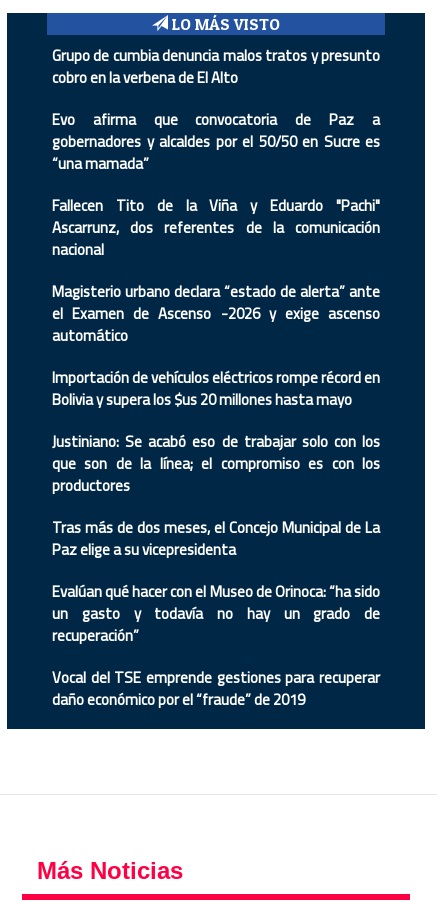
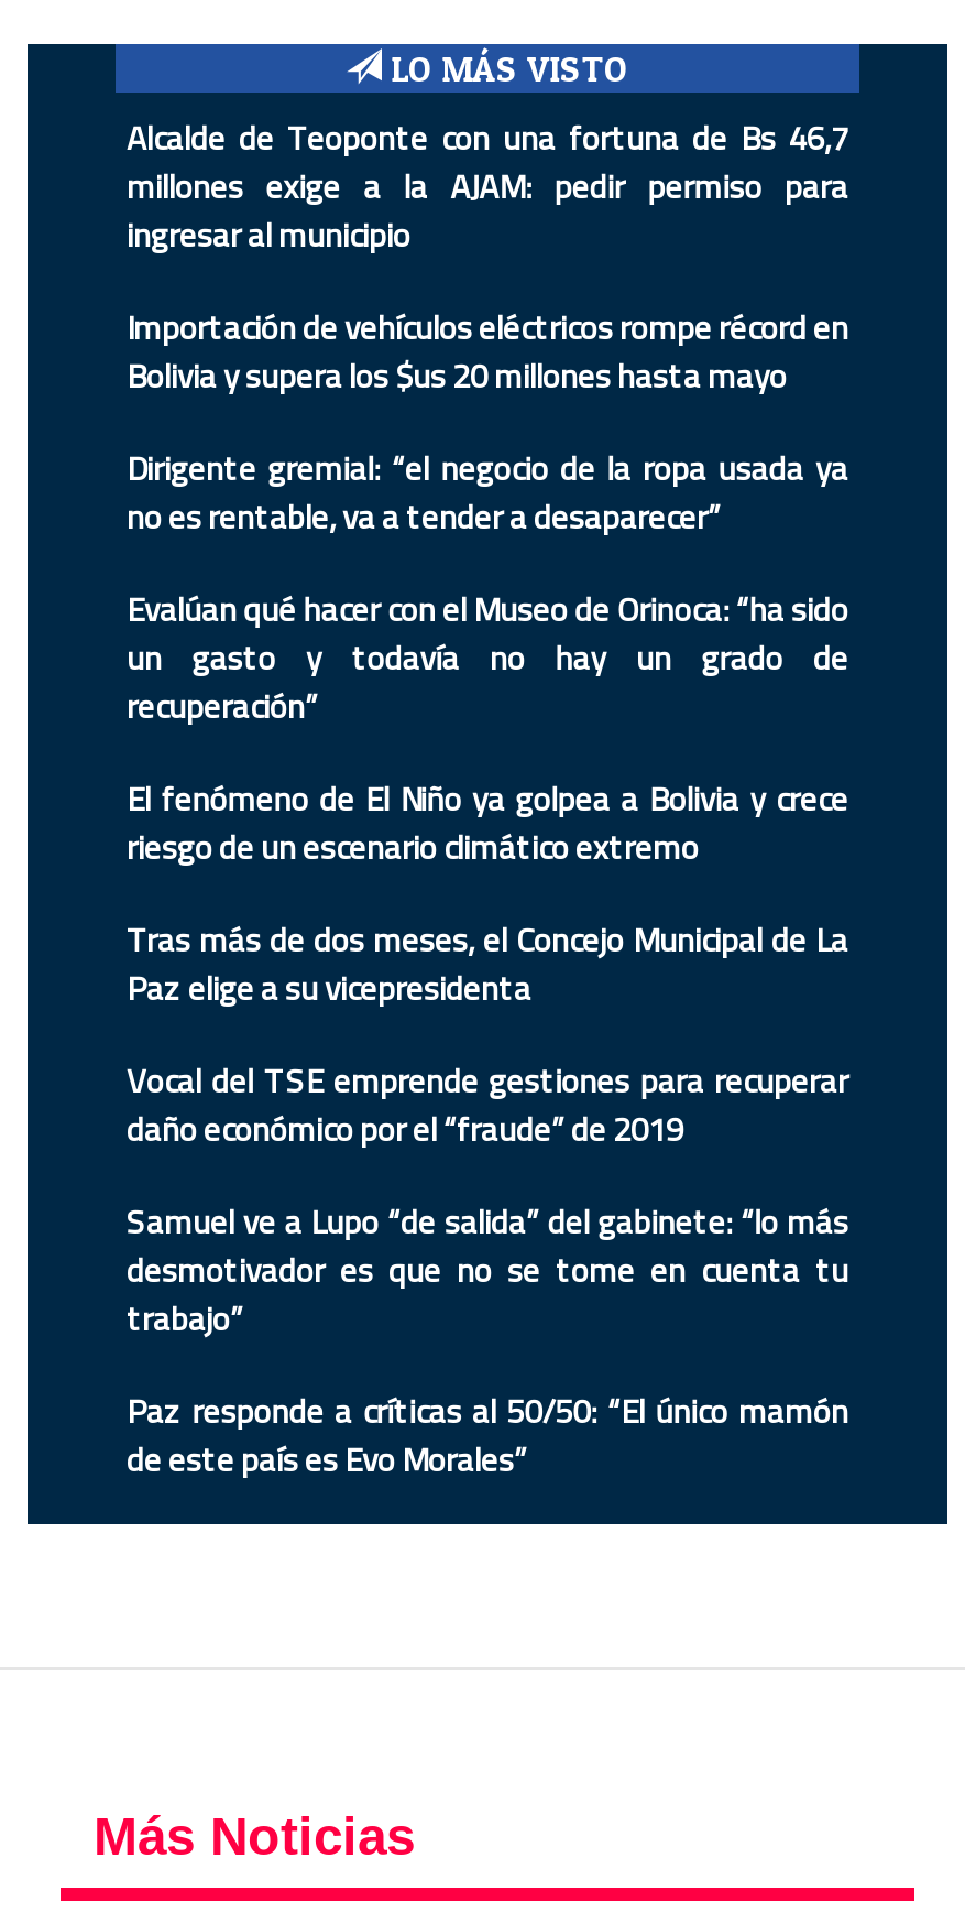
[52,41,380,350] Grupo de cumbia denuncia malos tratos y presunto | cobro en la verbena de El Alto | Evo afirma que convocatoria de Paz a | gobernadores y alcaldes por el 50/50 en Sucre es | “una mamada” | Fallecen Tito de la Viña y Eduardo "Pachi" | Ascarrunz, dos referentes de la comunicación | nacional | Magisterio urbano declara “estado de alerta” ante | el Examen de Ascenso -2026 y exige ascenso | automático -> [127,106,848,267] Alcalde de Teoponte con una fortuna de Bs 46,7 | millones exige a la AJAM: pedir permiso para | ingresar al municipio
moved [52,363,380,414] -> [127,295,848,408]: Importación de vehículos eléctricos rompe récord en | Bolivia y supera los $us 20 millones hasta mayo
[52,427,380,500] Justiniano: Se acabó eso de trabajar solo con los | que son de la línea; el compromiso es con los | productores -> [127,436,848,549] Dirigente gremial: “el negocio de la ropa usada ya | no es rentable, va a tender a desaparecer”
moved [52,513,380,564] -> [127,908,848,1020]: Tras más de dos meses, el Concejo Municipal de La | Paz elige a su vicepresidenta
moved [52,577,380,628] -> [127,577,848,690]: Evalúan qué hacer con el Museo de Orinoca: “ha sido | un gasto y todavía no hay un grado de
none -> [127,767,848,879] El fenómeno de El Niño ya golpea a Bolivia y crece | riesgo de un escenario climático extremo
moved [52,663,380,714] -> [127,1049,848,1161]: Vocal del TSE emprende gestiones para recuperar | daño económico por el “fraude” de 2019
none -> [127,1190,848,1491] Samuel ve a Lupo “de salida” del gabinete: “lo más | desmotivador es que no se tome en cuenta tu | trabajo” | Paz responde a críticas al 50/50: “El único mamón | de este país es Evo Morales”

